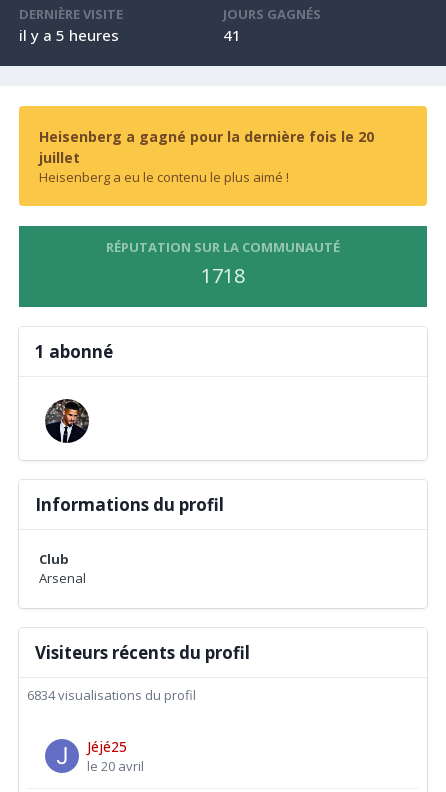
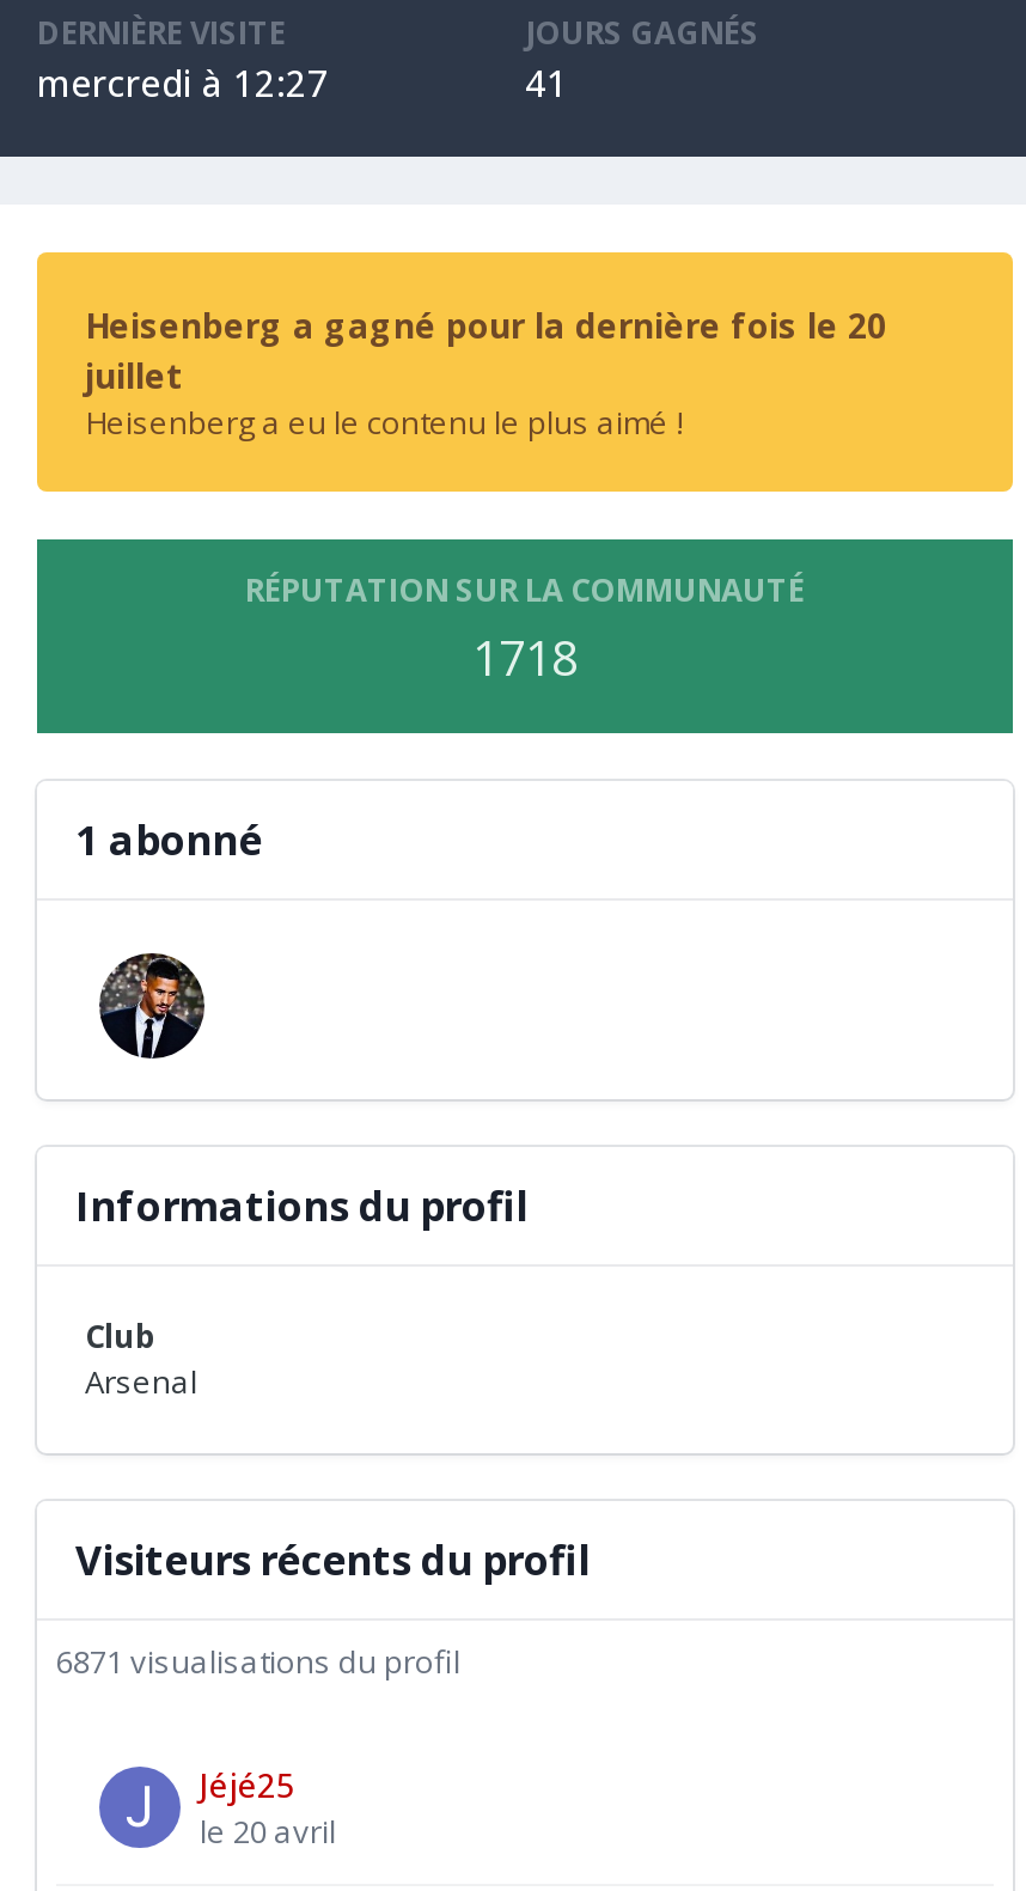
[19,25,119,45] il y a 5 heures -> [37,59,329,106] mercredi à 12:27
[27,686,196,704] 6834 visualisations du profil -> [56,1640,460,1683] 6871 visualisations du profil

